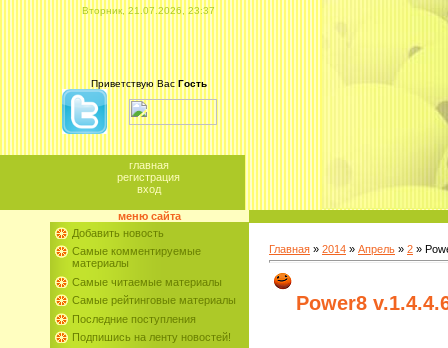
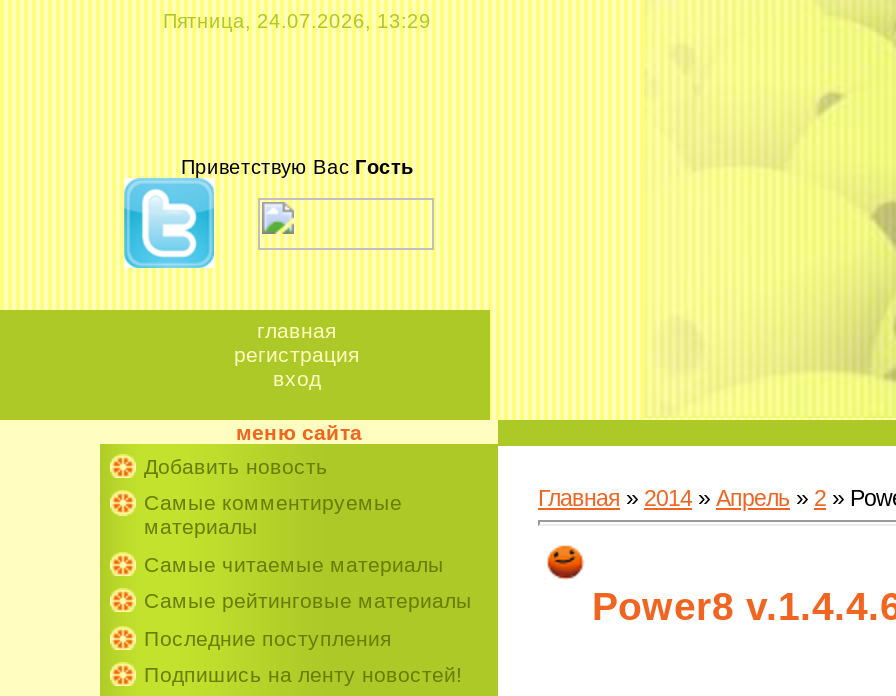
[82,5,215,16] Вторник, 21.07.2026, 23:37 -> [163,10,431,32] Пятница, 24.07.2026, 13:29

